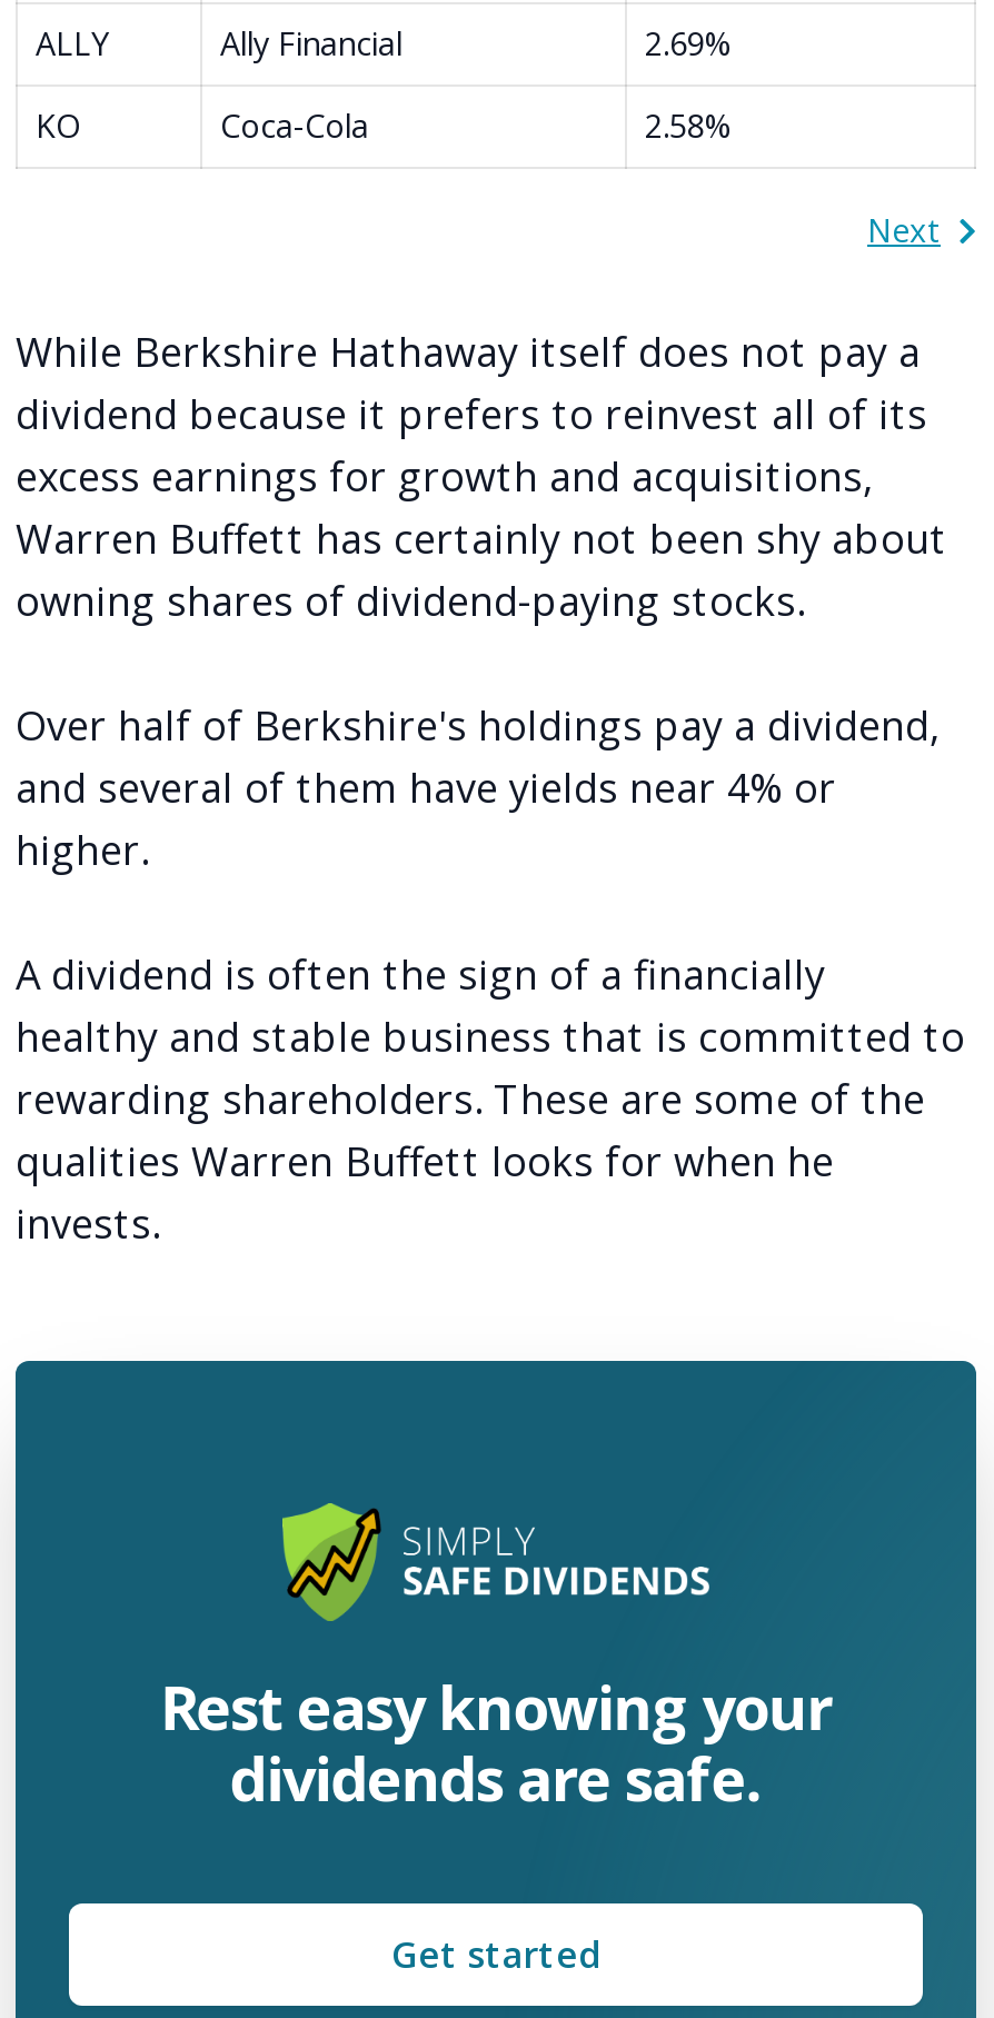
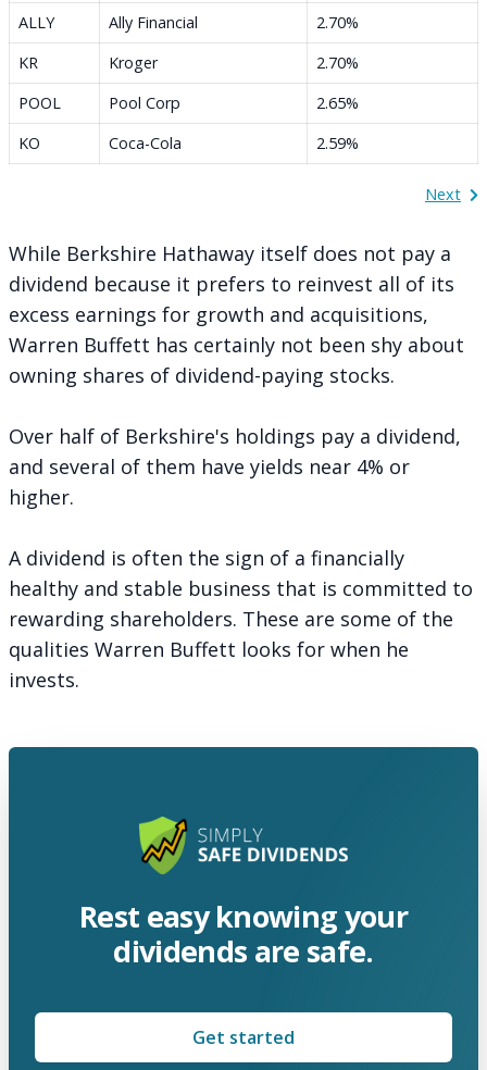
[645,23,732,65] 2.69% -> [18,12,359,113] 2.70% | KR | Kroger | 2.70% | POOL | Pool Corp | 2.65%
[645,105,732,147] 2.58% -> [316,133,359,154] 2.59%

